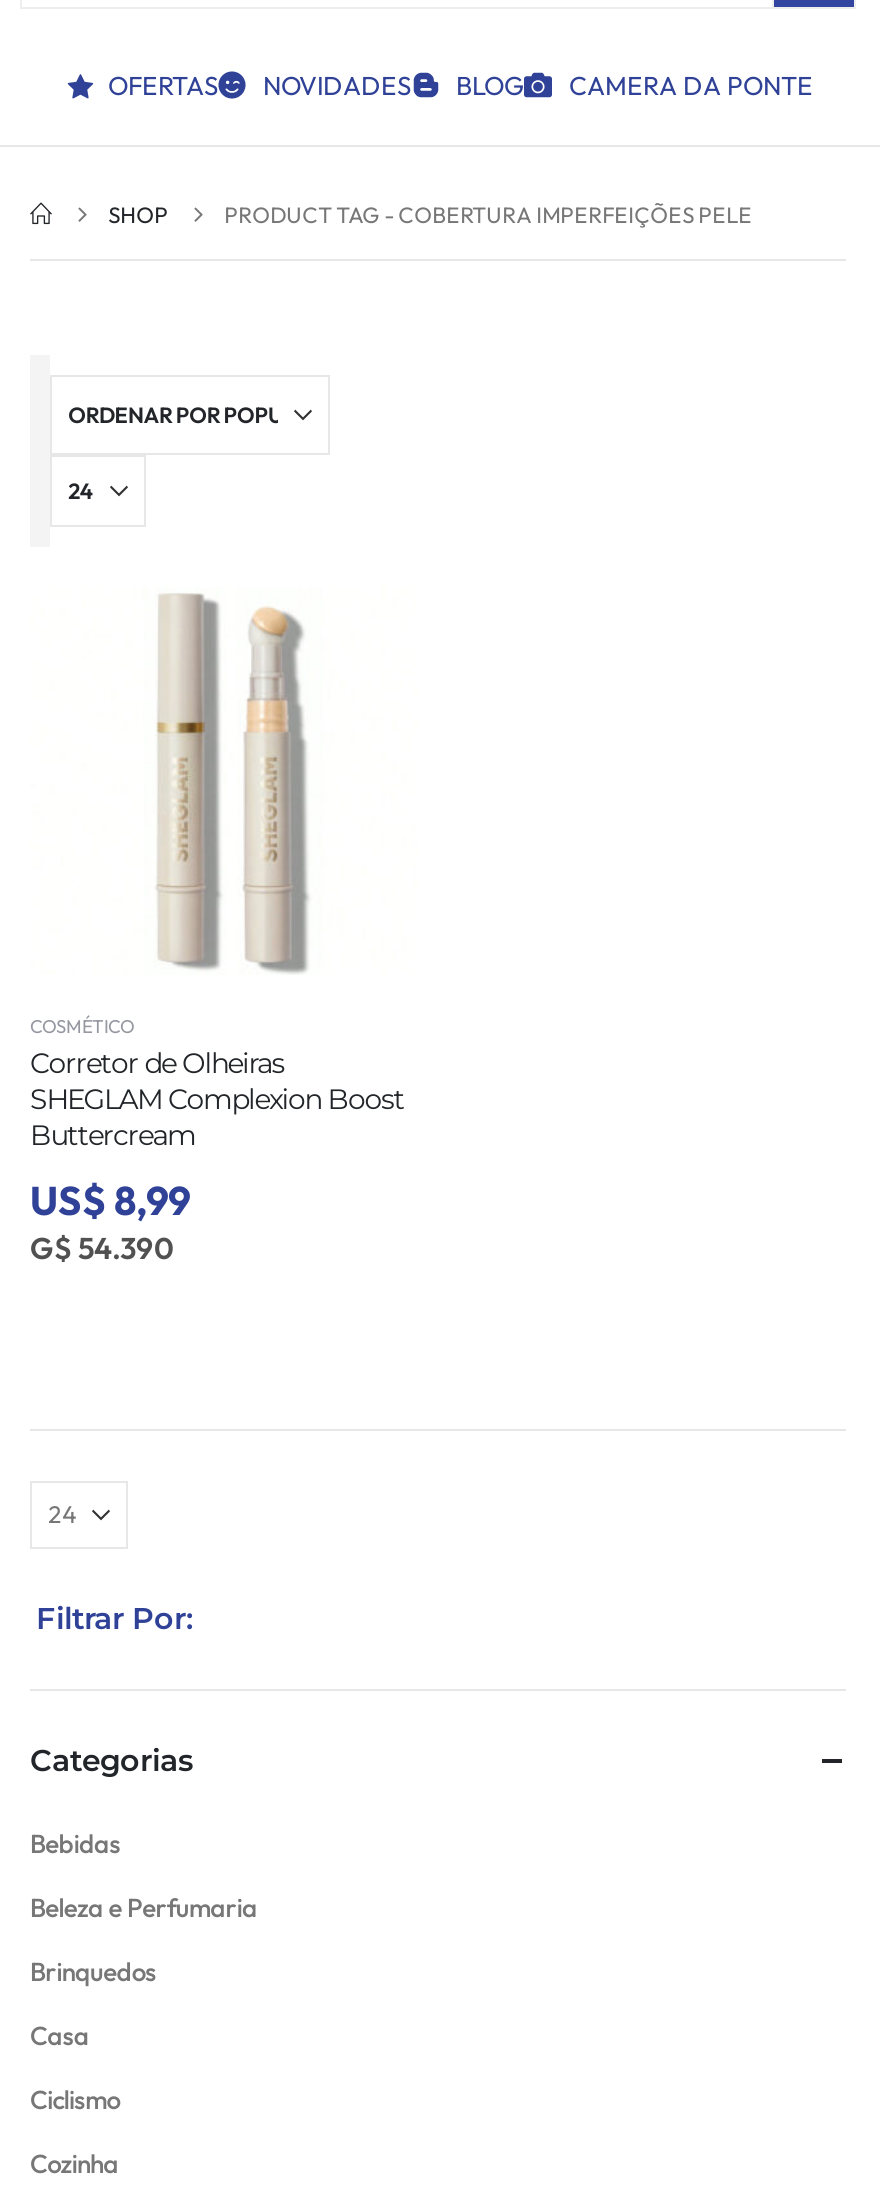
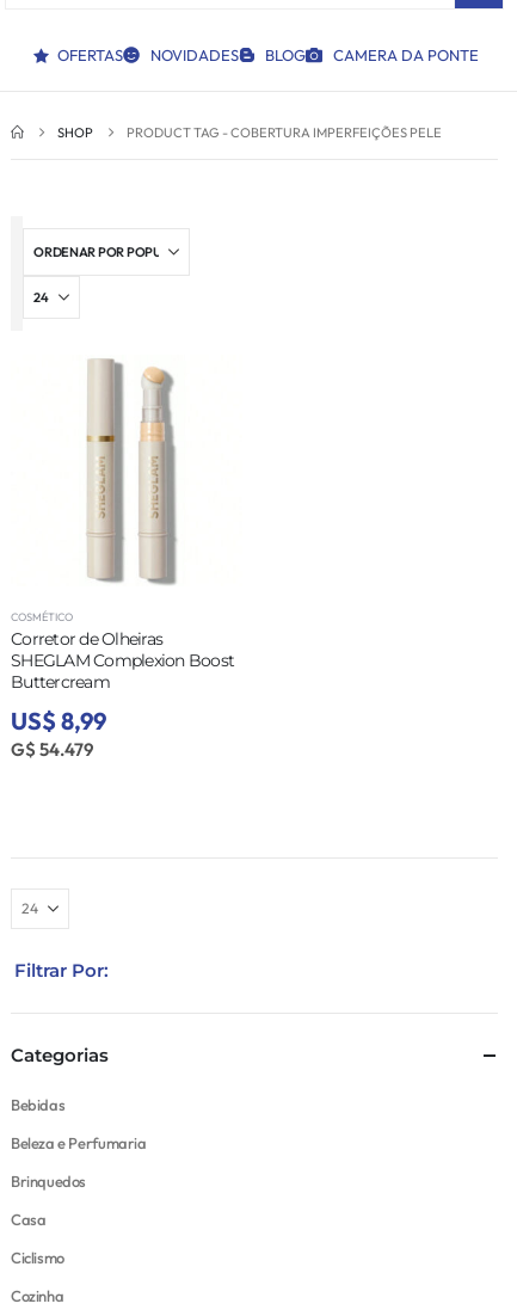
[30,1229,174,1267] G$ 54.390 -> [11,738,94,761] G$ 54.479

